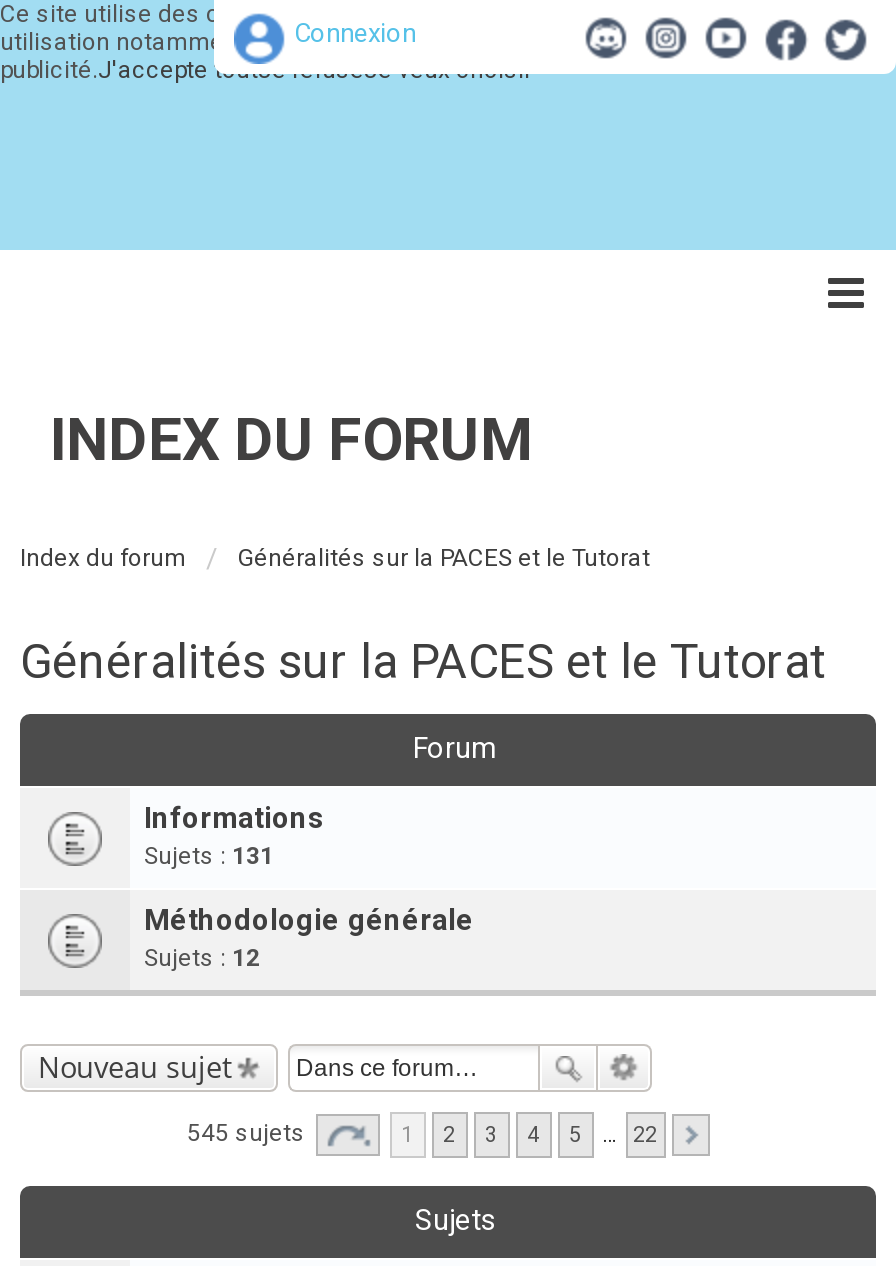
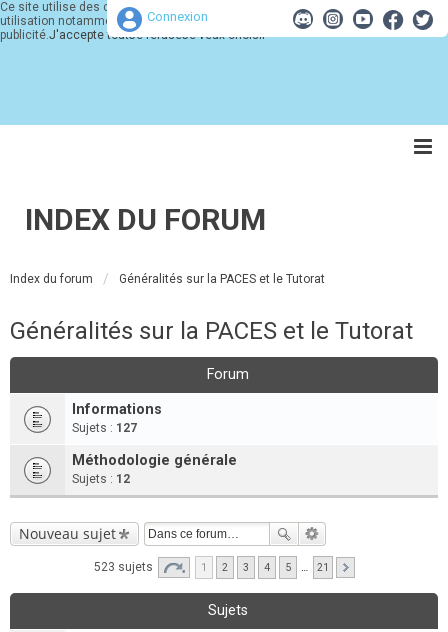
[144,842,274,870] Sujets : 131 -> [72,421,137,435] Sujets : 127
[187,1119,311,1147] 545 sujets -> [93,560,155,574] 523 sujets
[633,1122,657,1148] 22 -> [316,561,328,574] 21

